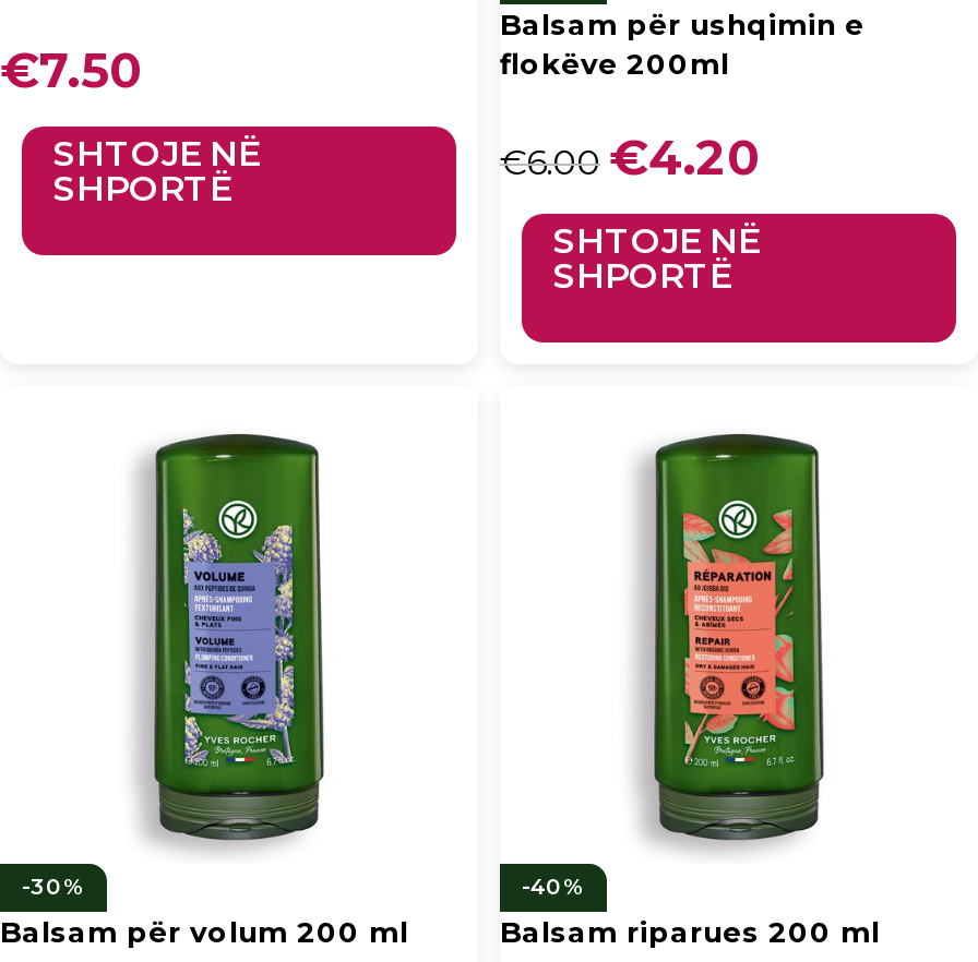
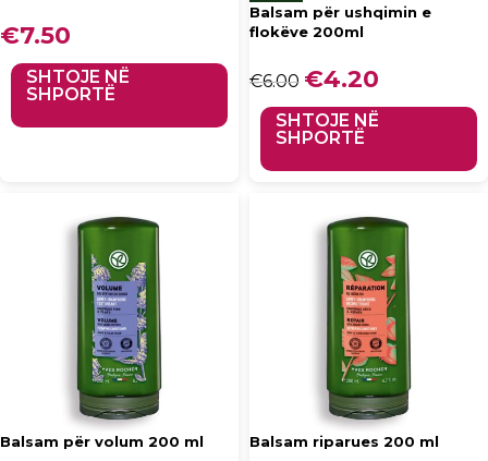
[22,873,85,901] -30% -> none
[522,873,585,901] -40% -> none

